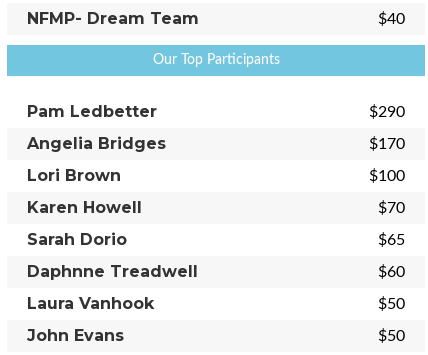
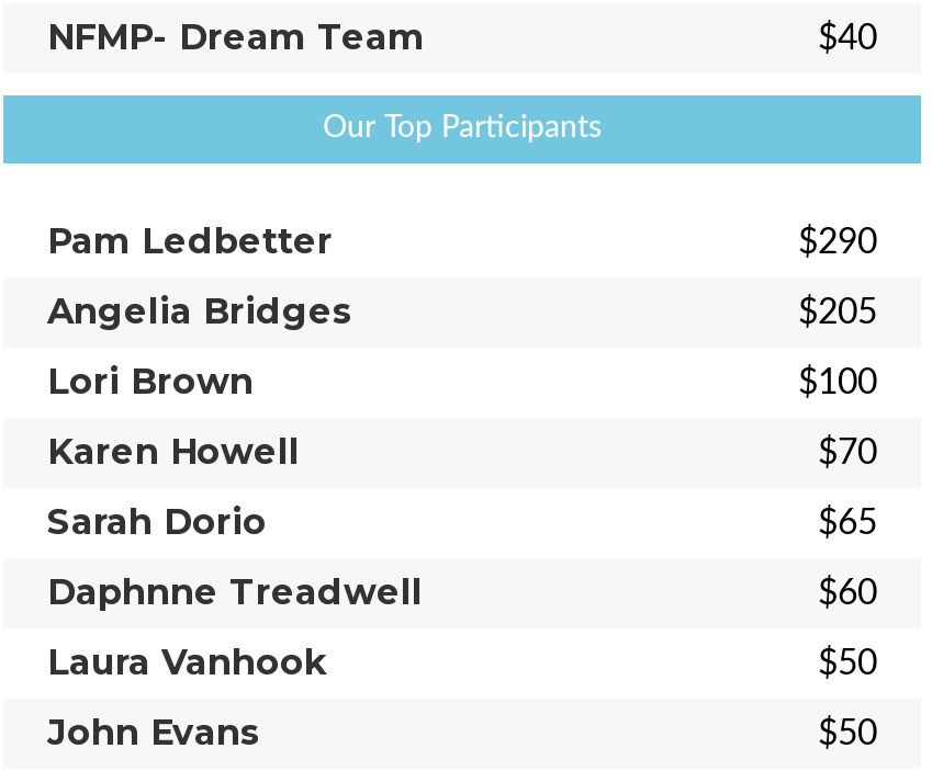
[369,136,405,152] $170 -> [798,296,877,331] $205

